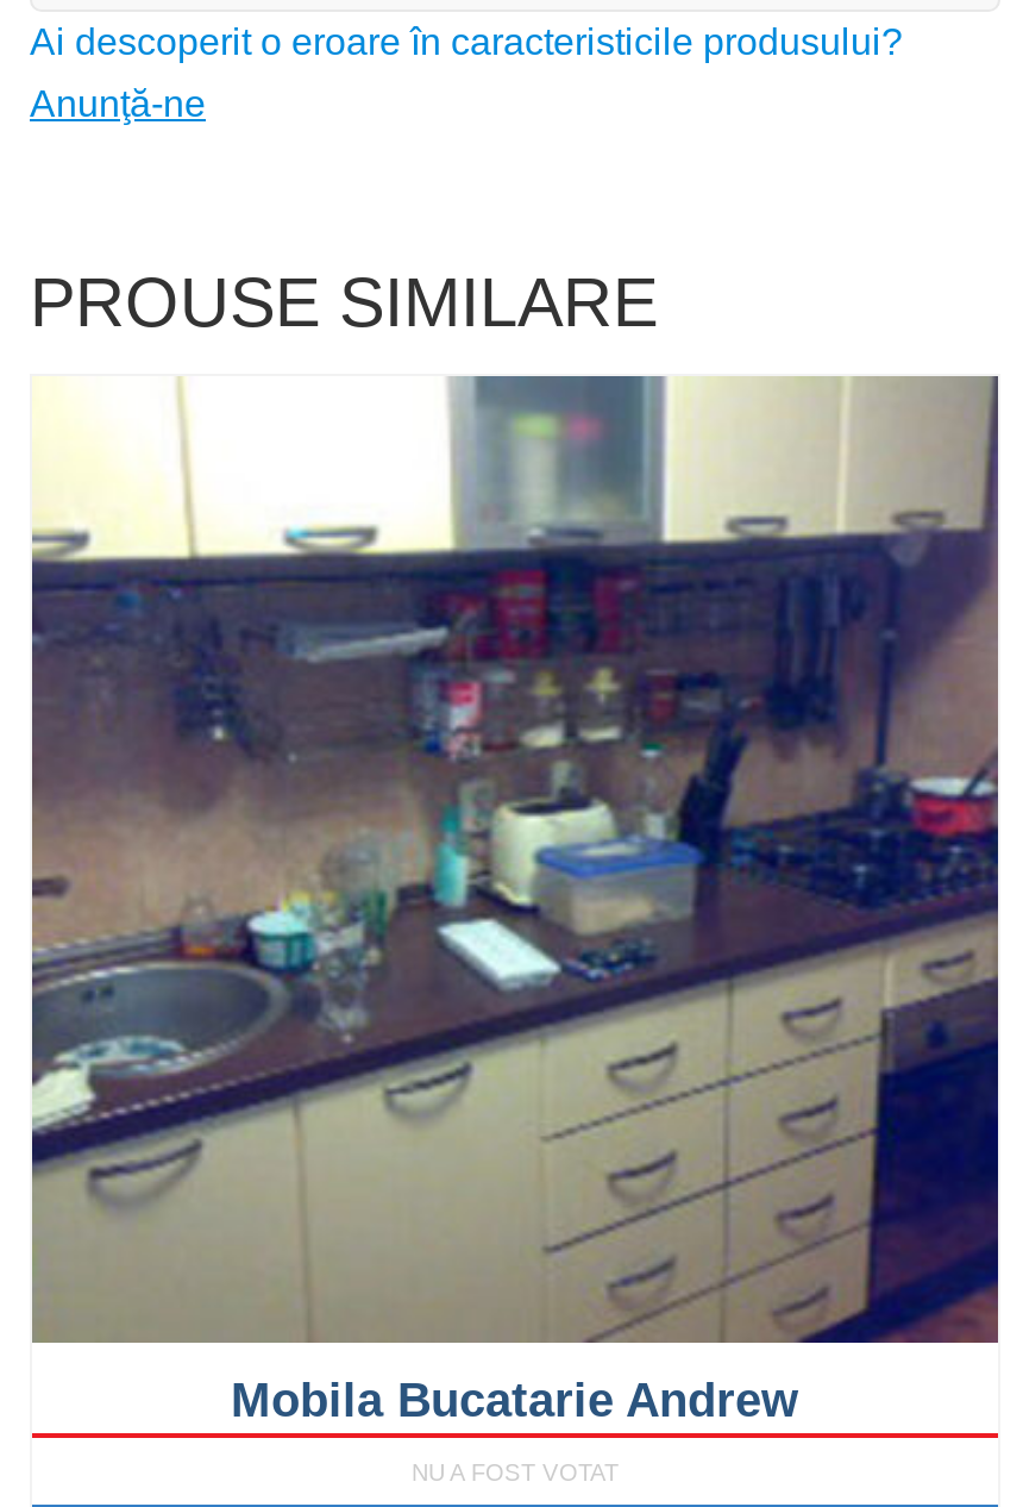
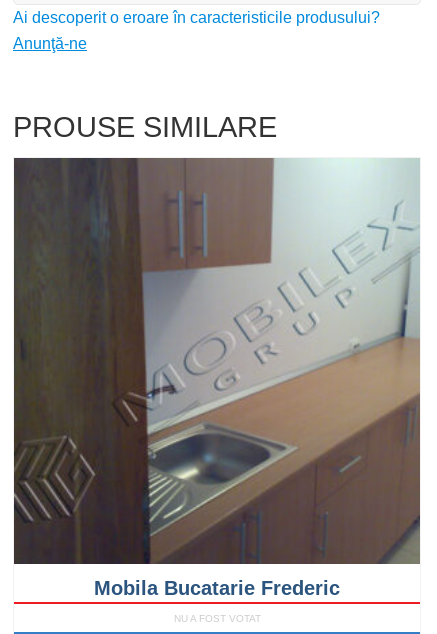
[30,376,1000,1427] [image] | Mobila Bucatarie Andrew -> [13,157,421,599] [image] | Mobila Bucatarie Frederic

